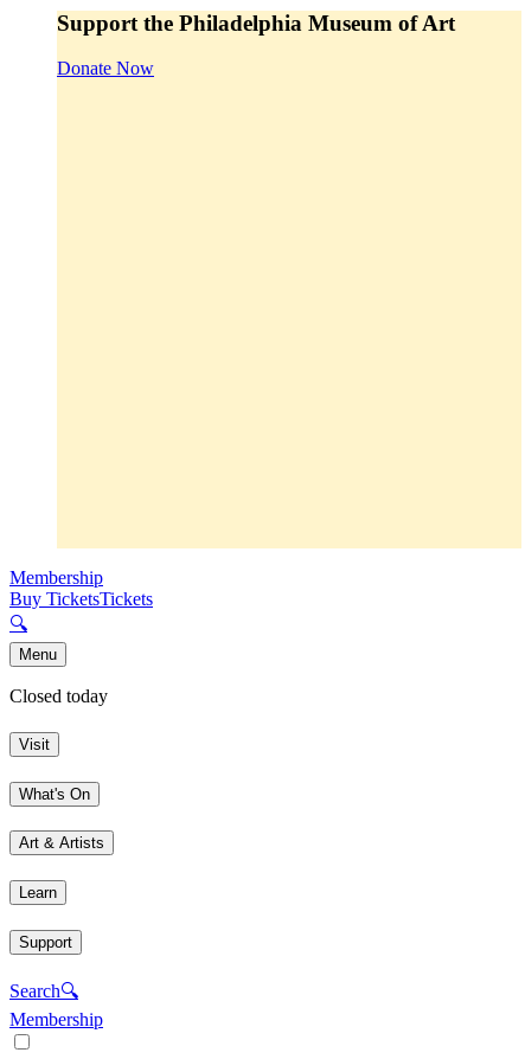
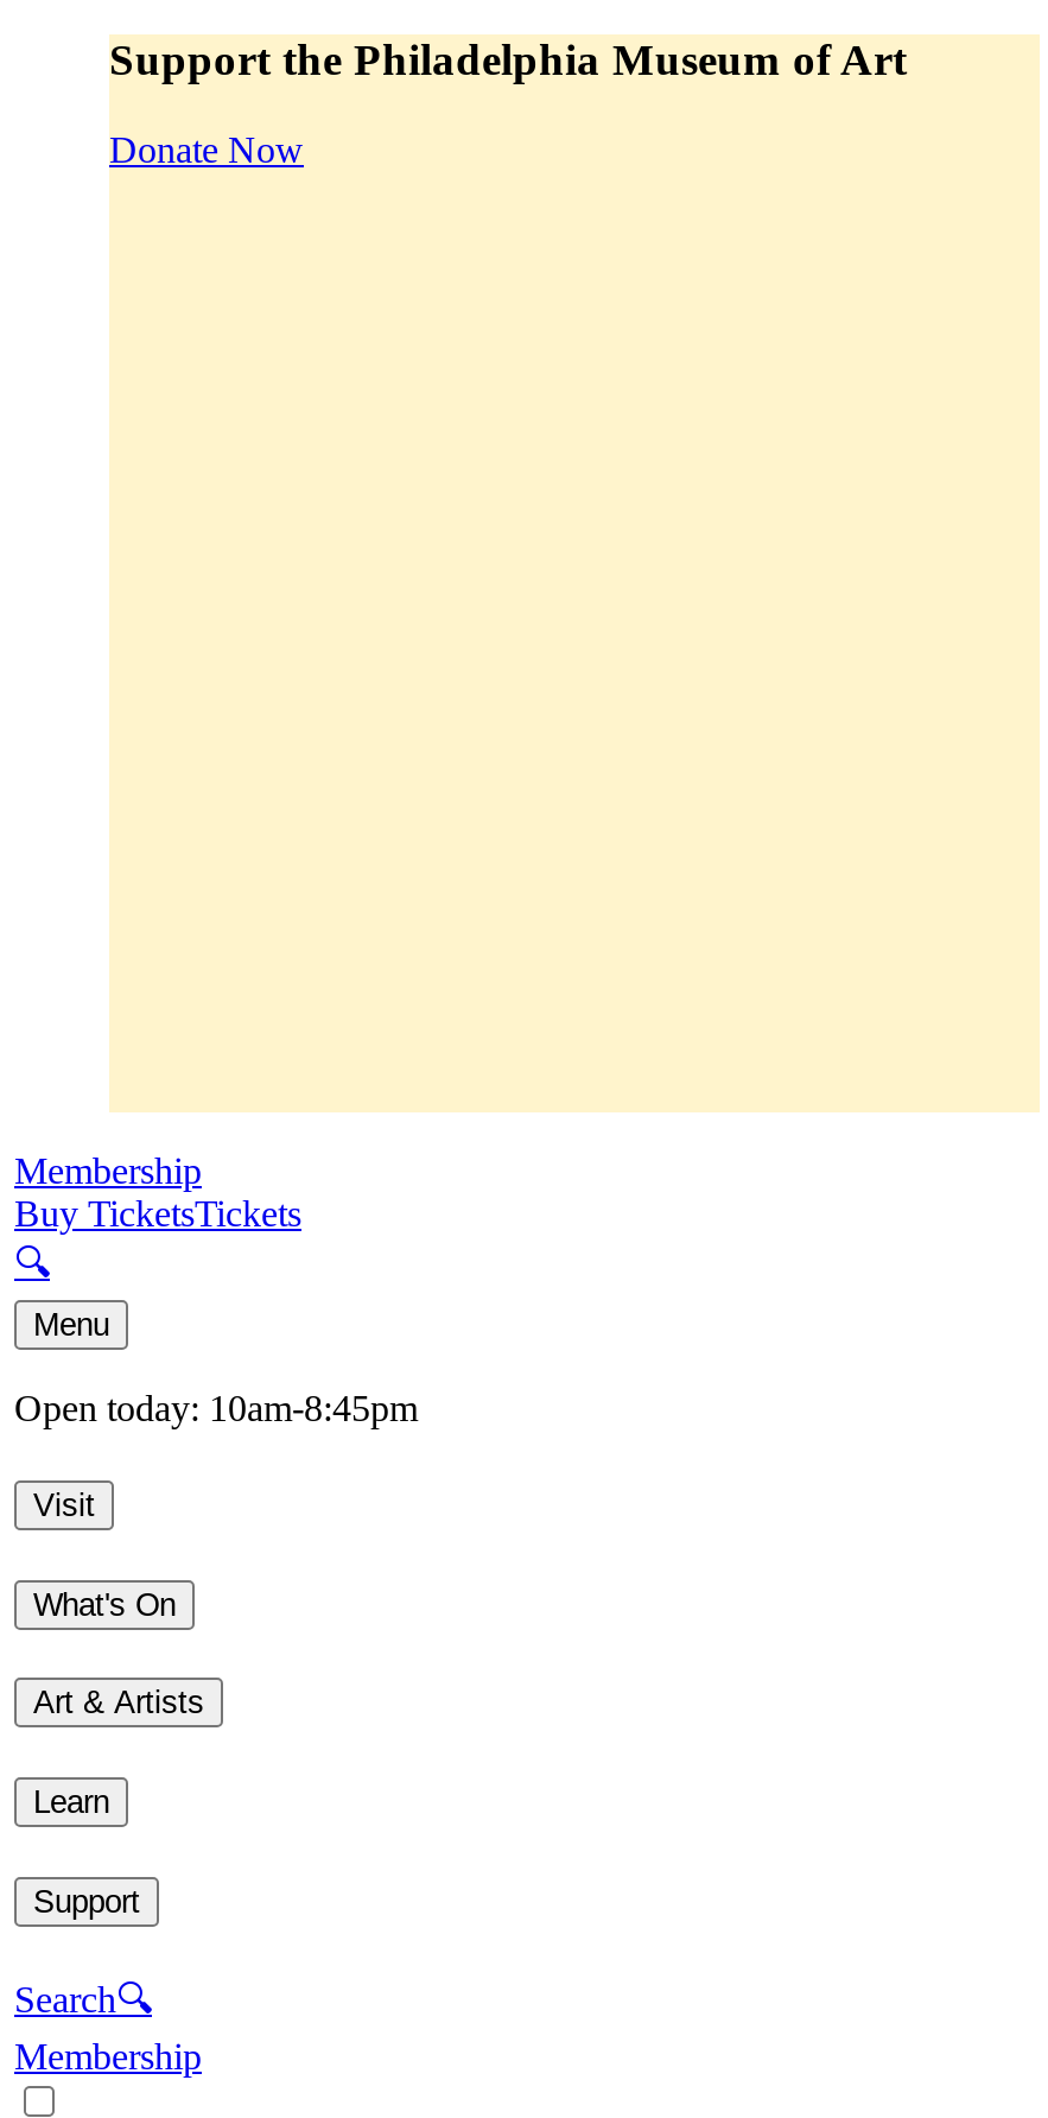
[9,686,108,706] Closed today -> [14,1389,418,1429] Open today: 10am-8:45pm

